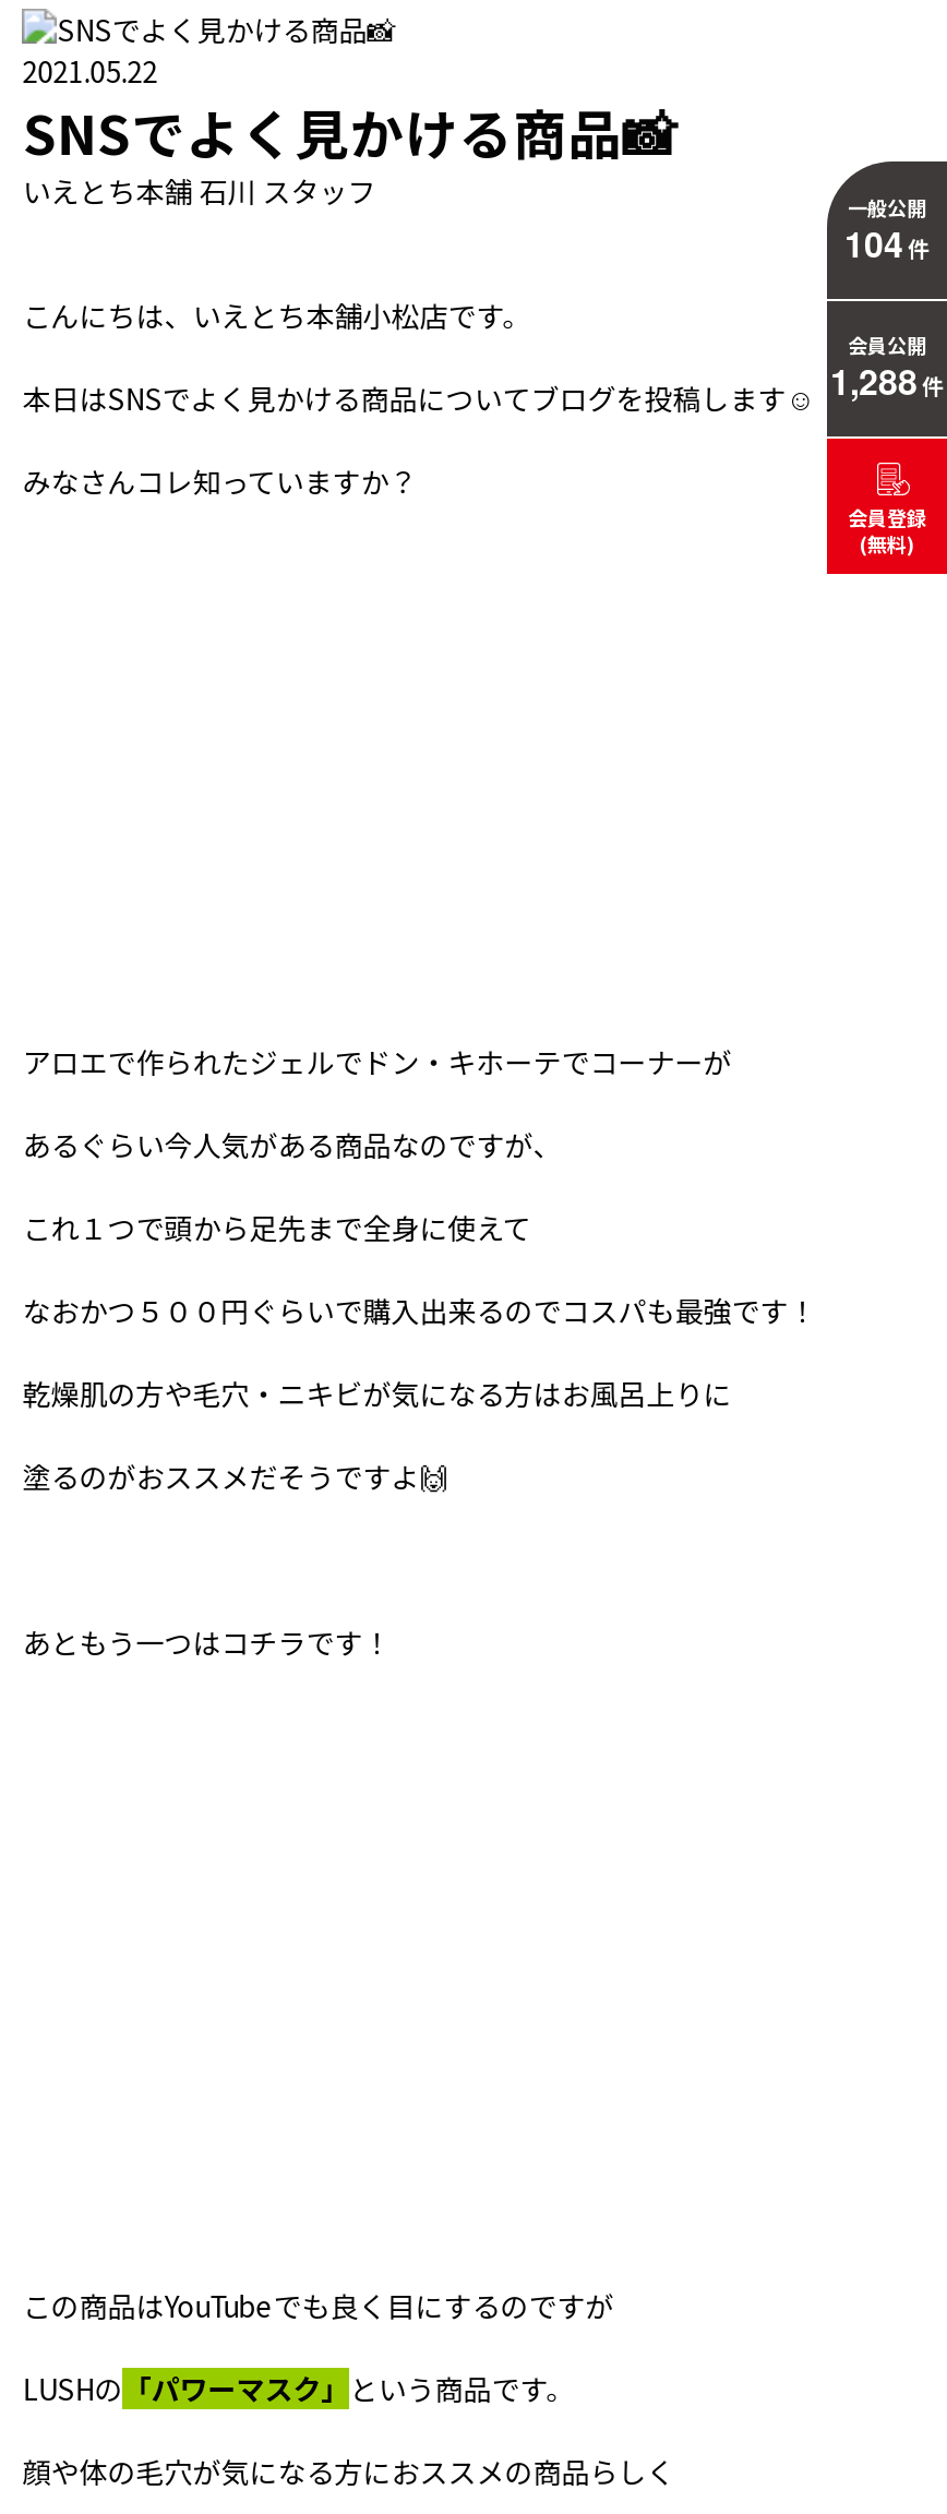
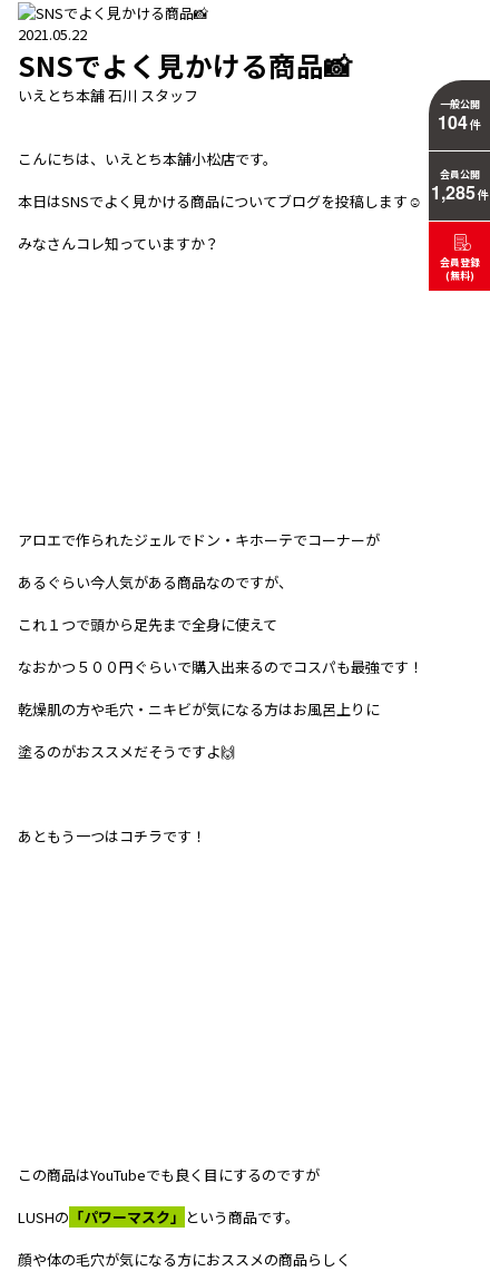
[830,356,944,406] 1,288 件 -> [430,179,488,205] 1,285 件

